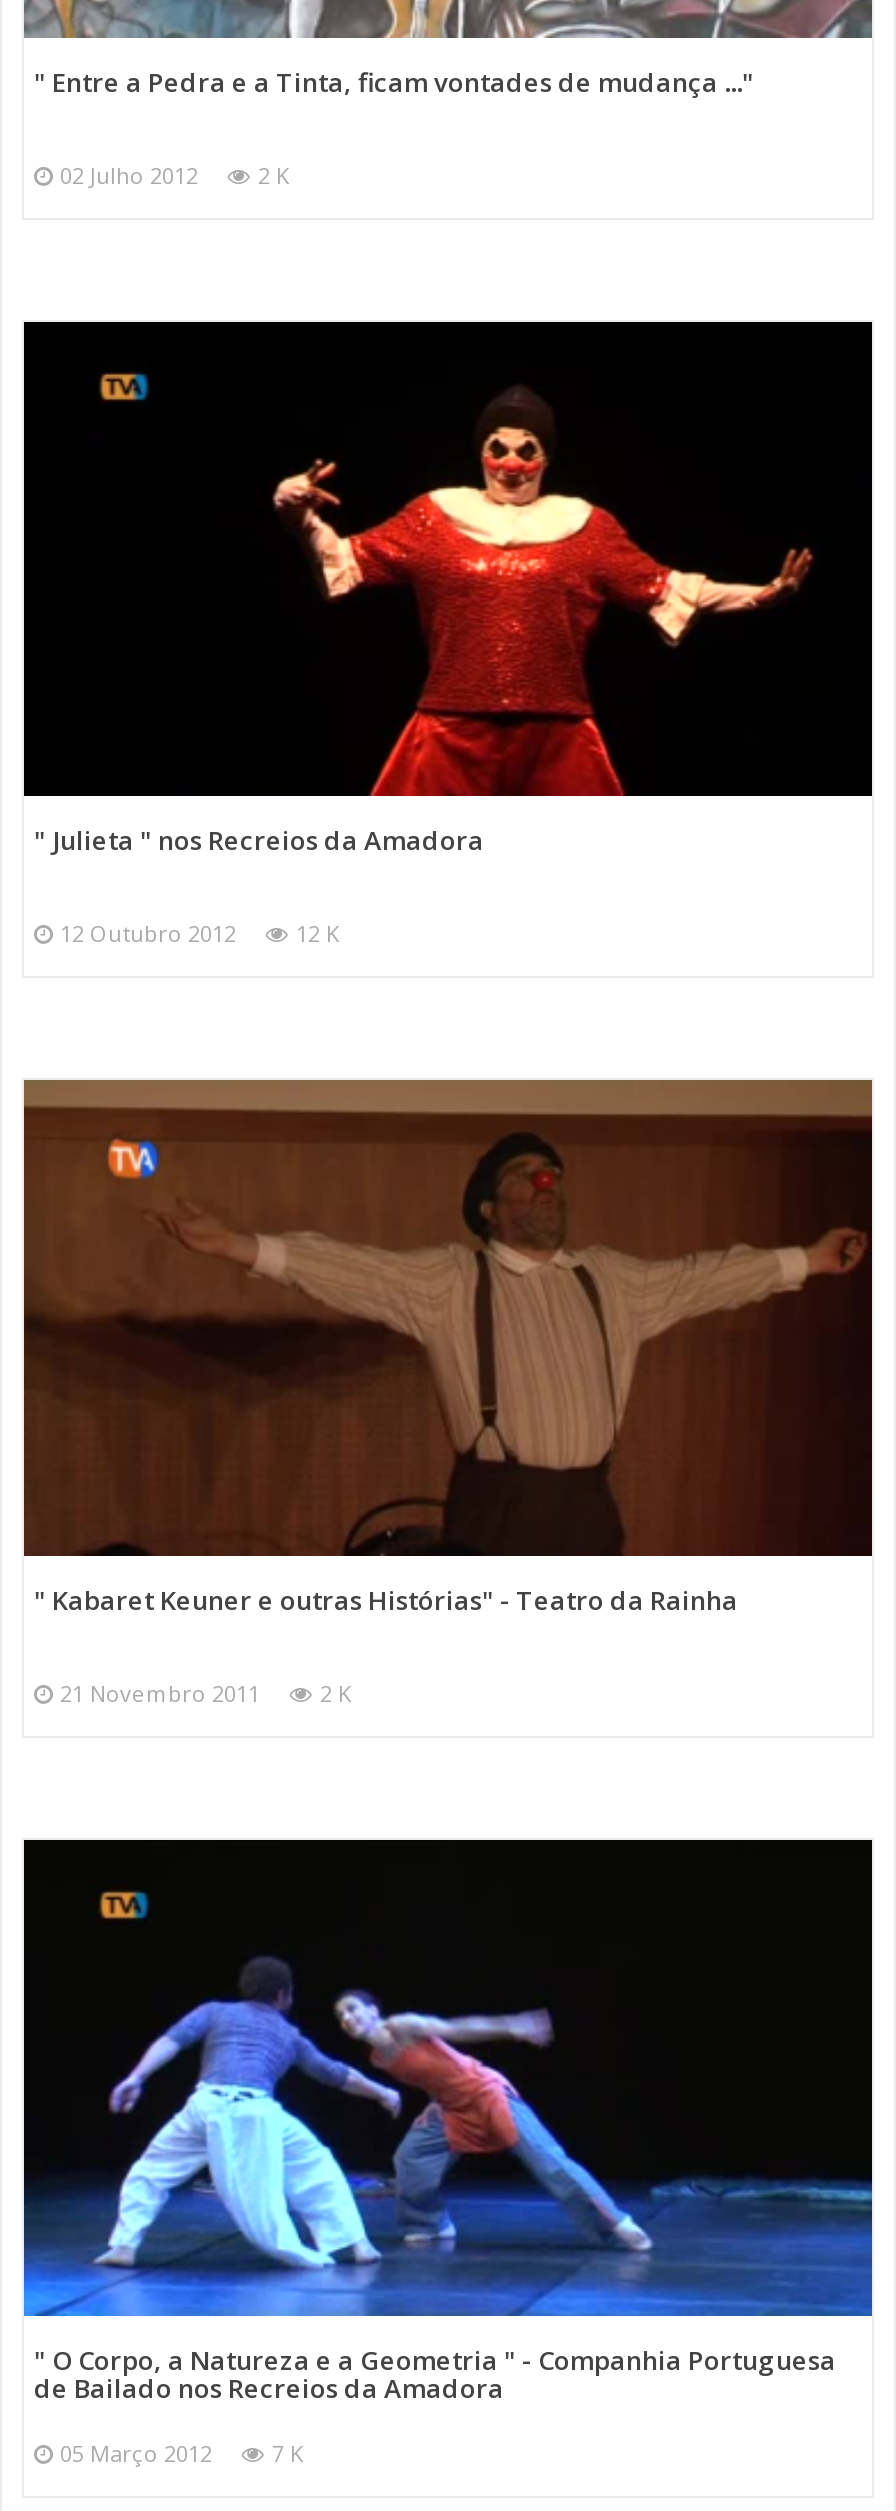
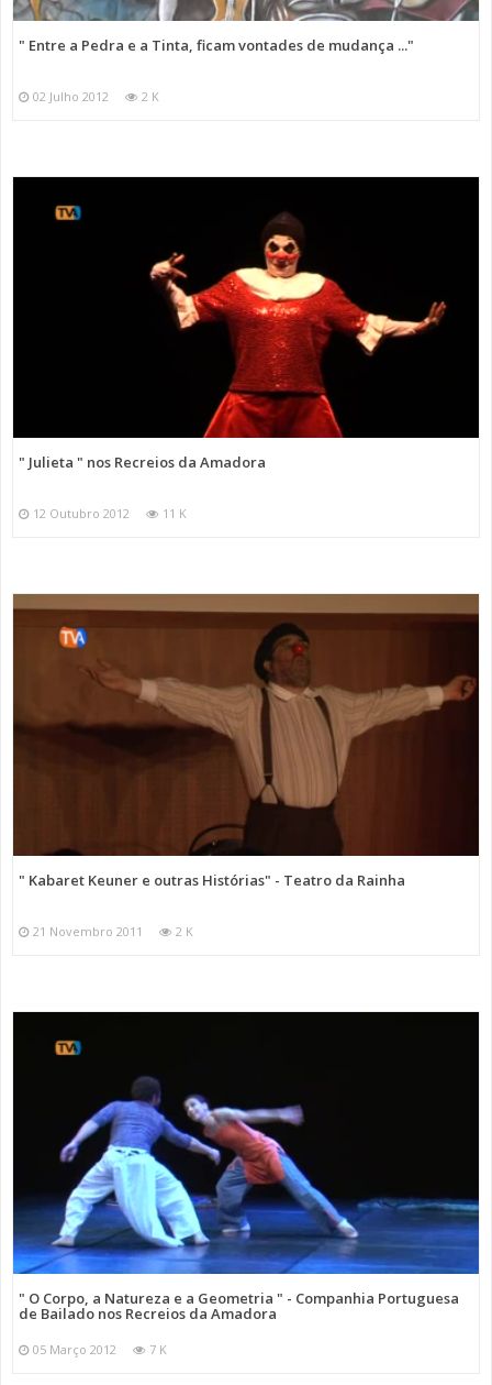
[60,918,340,948] 12 Outubro 2012 12 K -> [33,505,187,522] 12 Outubro 2012 11 K

